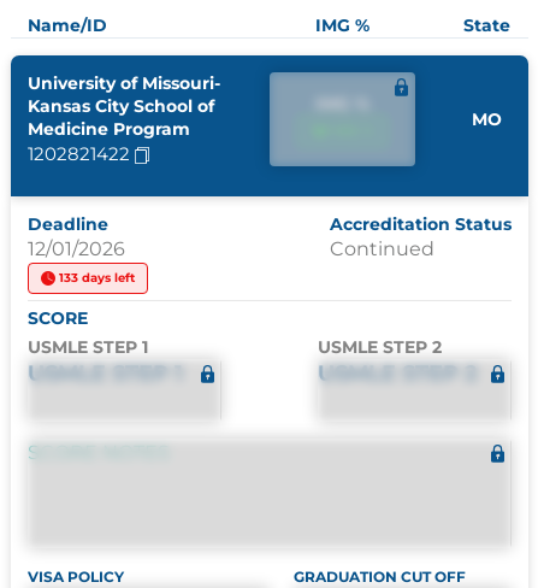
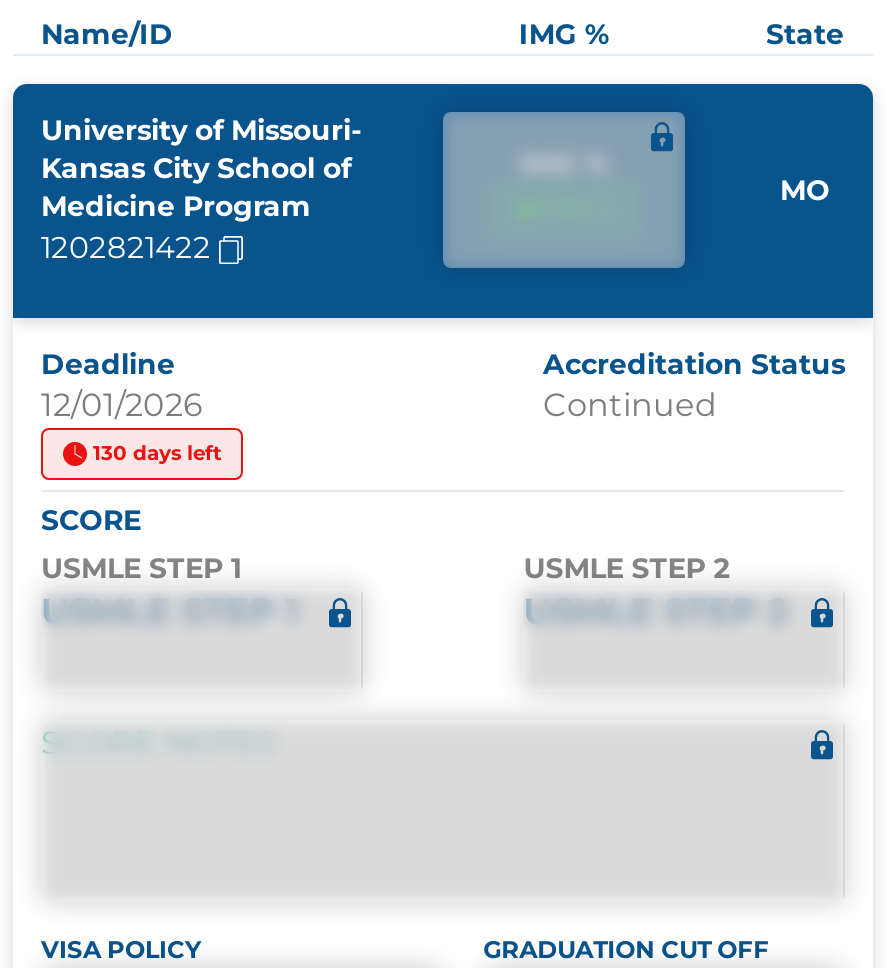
[55,269,135,285] 133 days left -> [87,439,221,465] 130 days left

